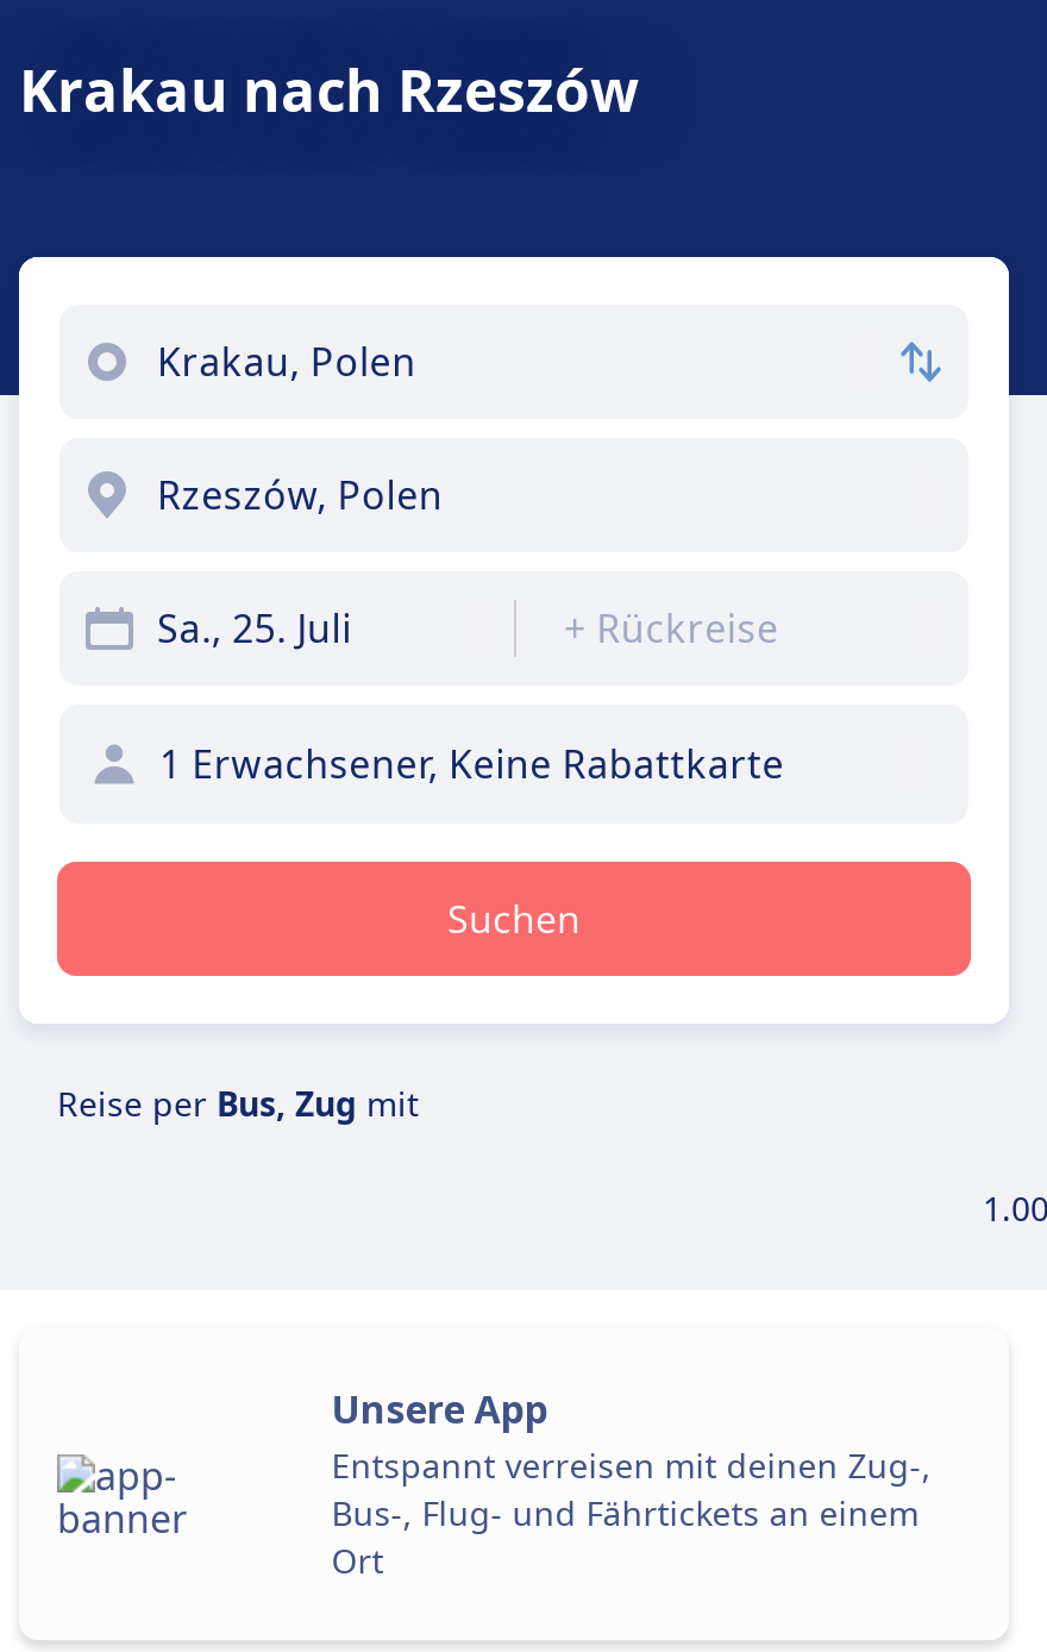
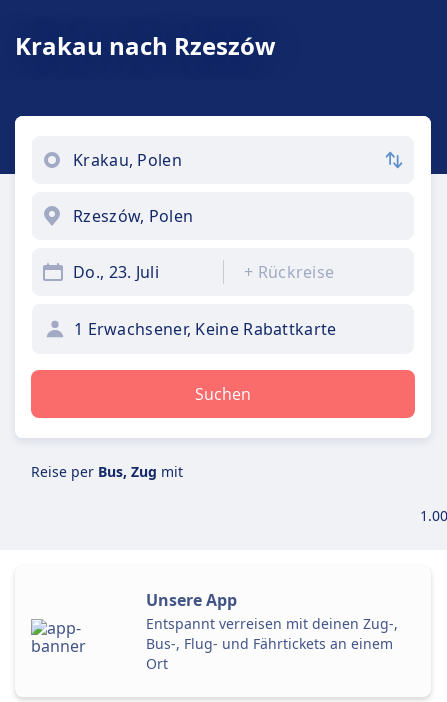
[157,602,352,655] Sa., 25. Juli -> [73,261,159,283] Do., 23. Juli

